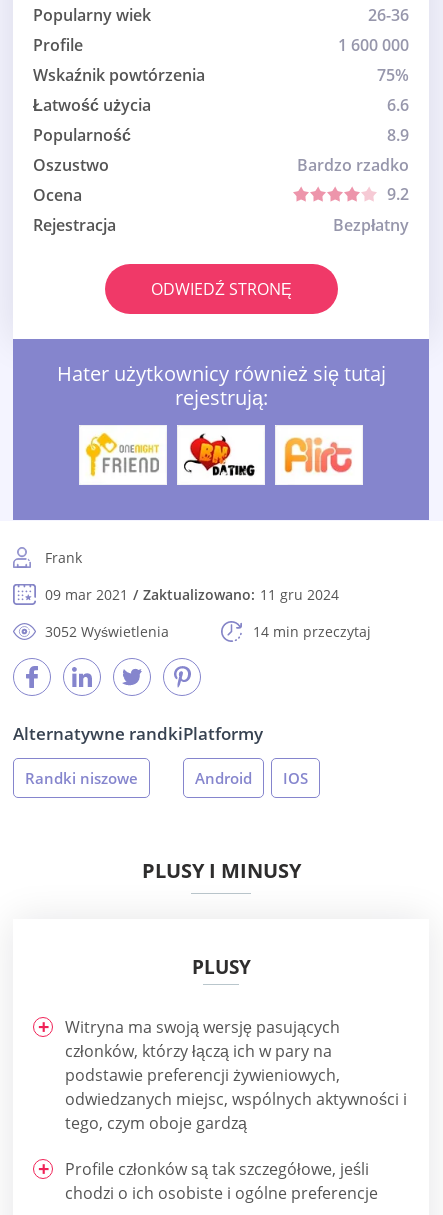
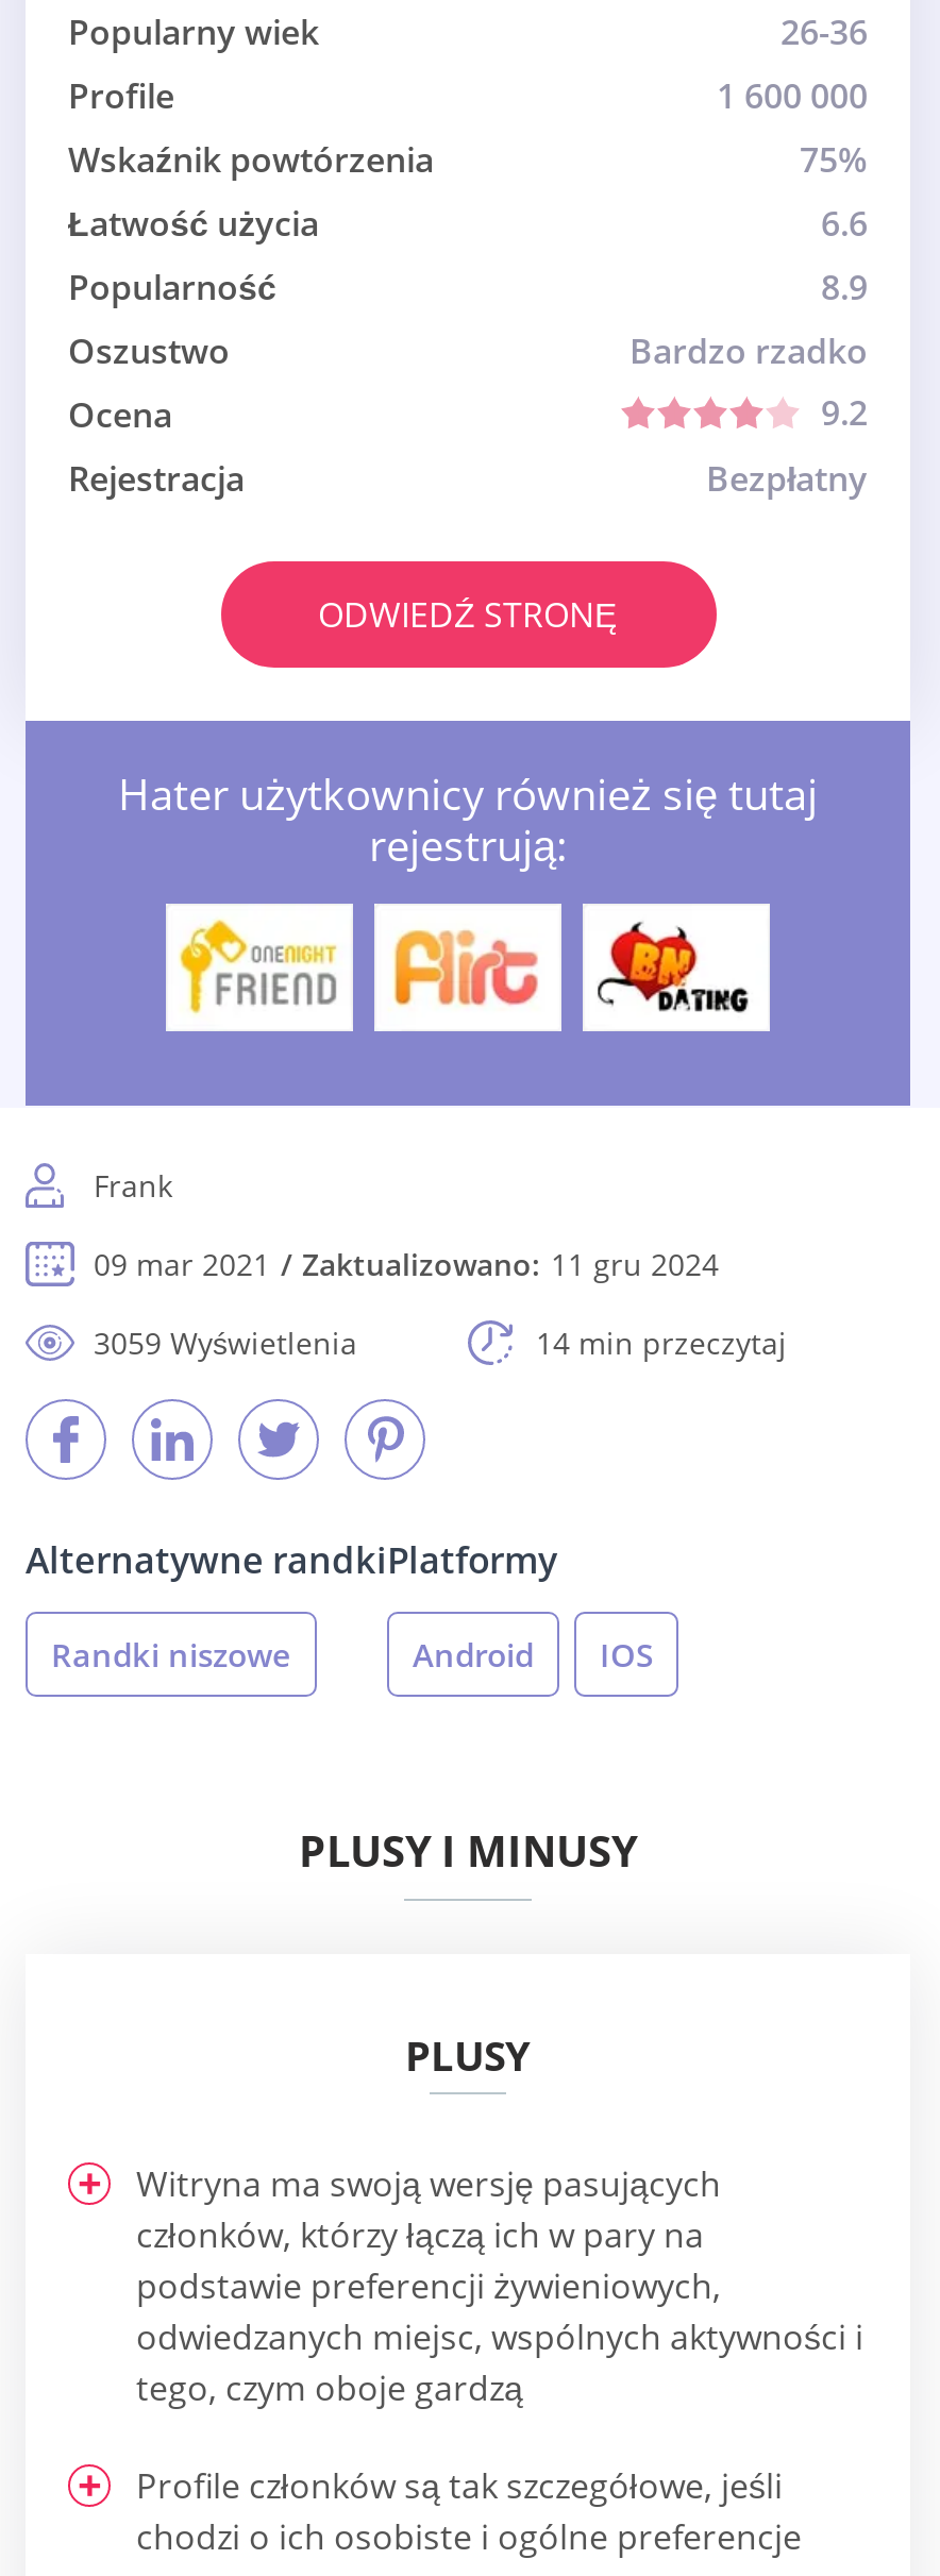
[183,433,256,477] [image] -> [389,923,540,1012] [image]
[282,434,353,476] [image] -> [595,921,751,1014] [image]
[45,622,169,641] 3052 Wyświetlenia -> [94,1323,357,1363] 3059 Wyświetlenia

